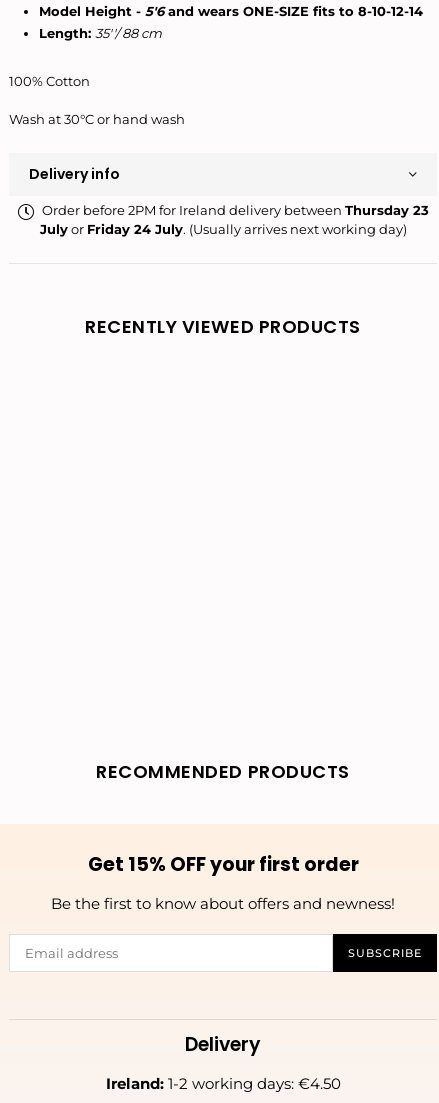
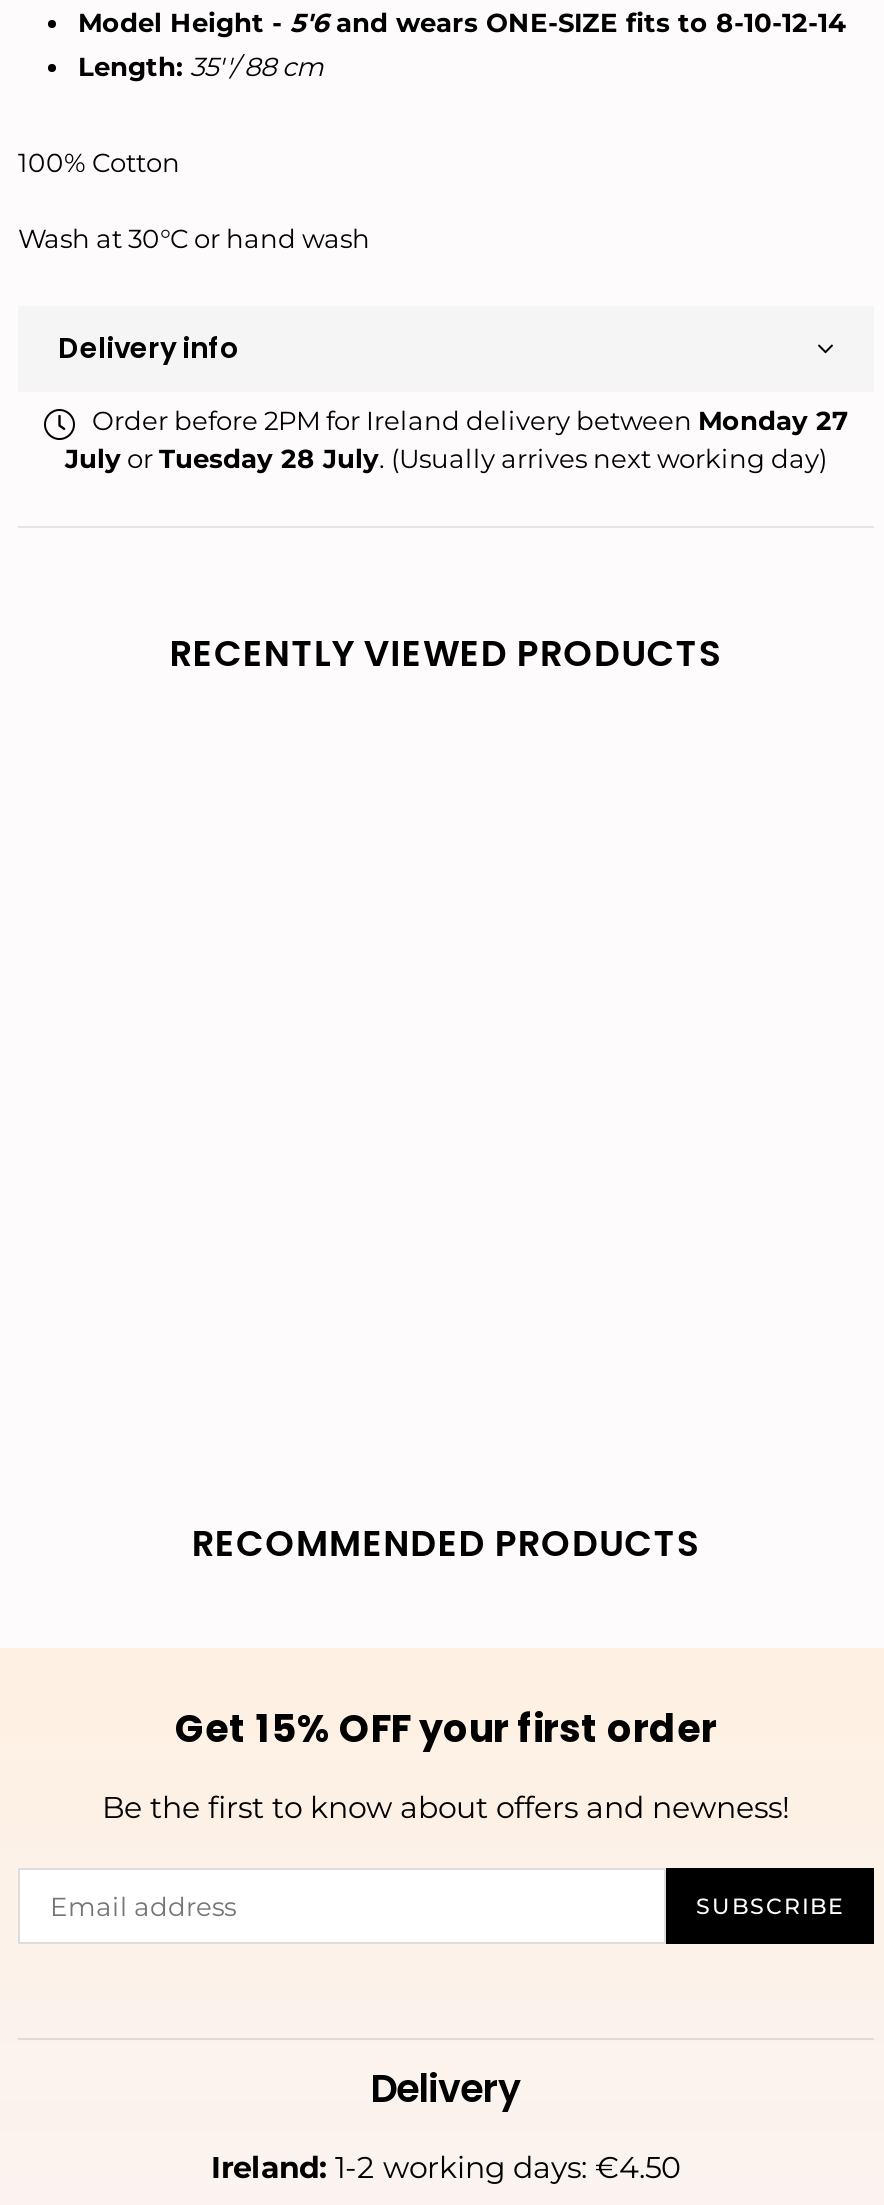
[38,202,428,218] Order before 2PM for Ireland delivery between Thursday 23 -> [86,405,848,437] Order before 2PM for Ireland delivery between Monday 27
[39,221,406,237] July or Friday 24 July. (Usually arrives next working day) -> [65,442,827,474] July or Tuesday 28 July. (Usually arrives next working day)

